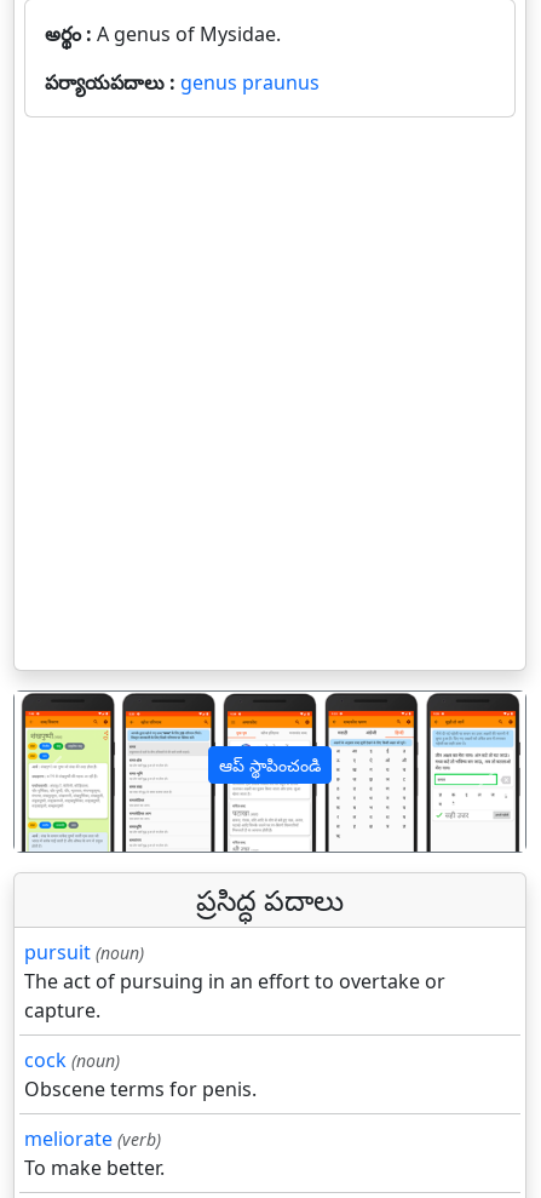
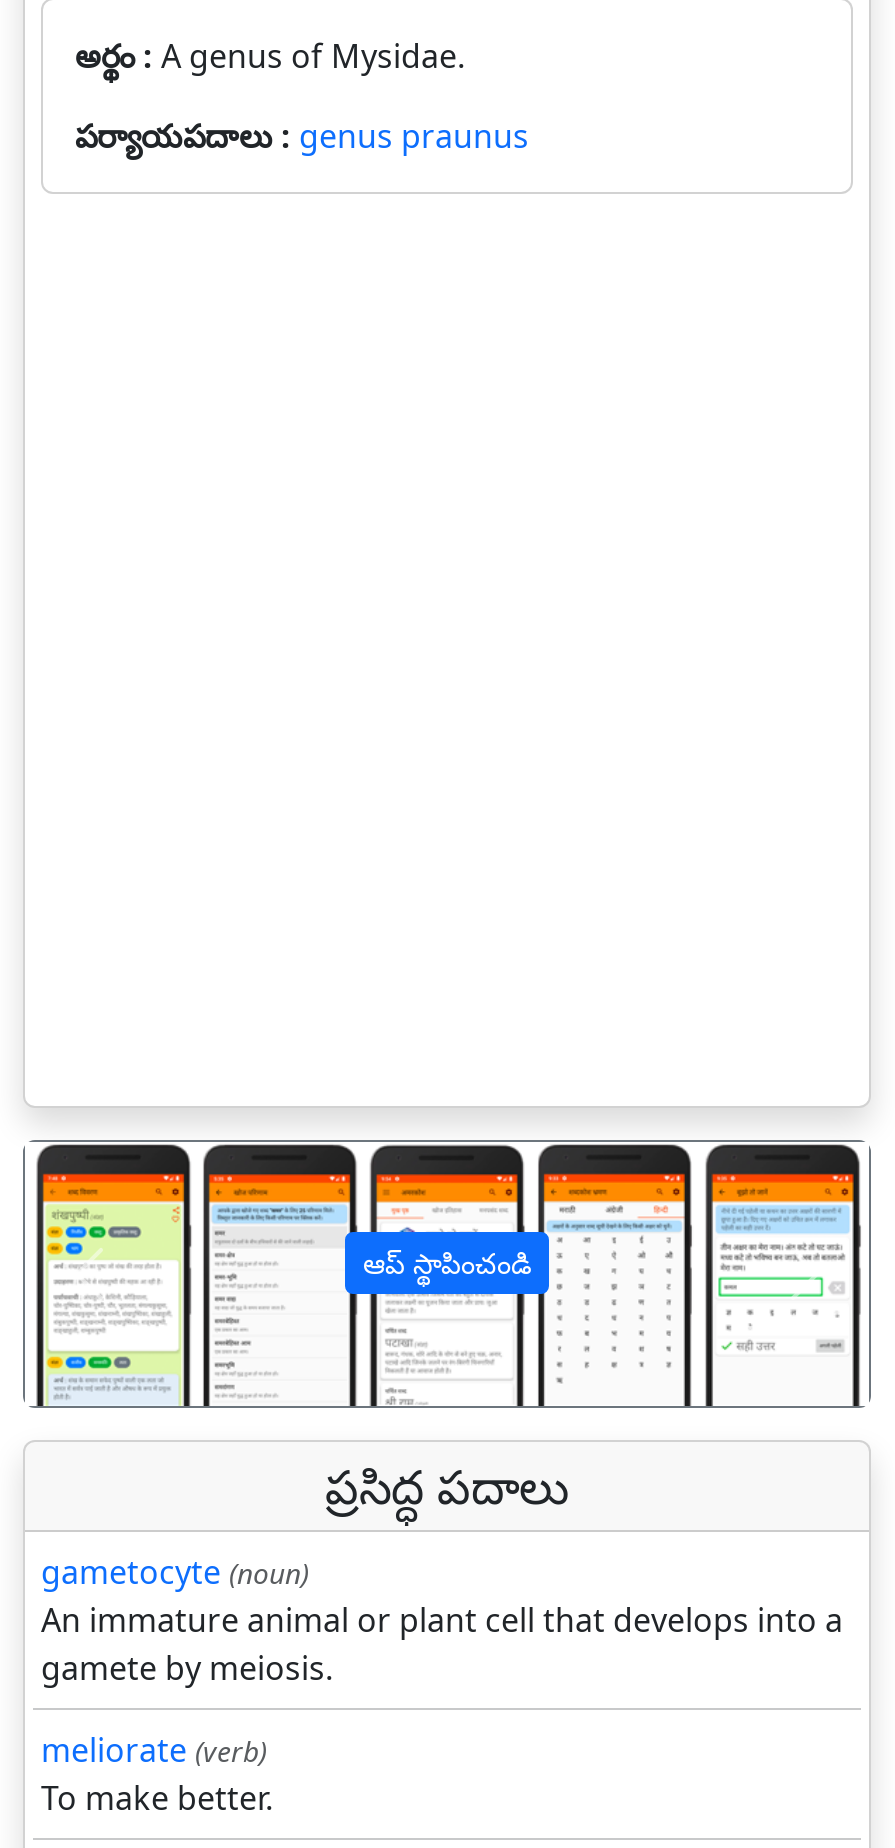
[24,939,445,1103] pursuit (noun) | The act of pursuing in an effort to overtake or | capture. | cock (noun) | Obscene terms for penis. -> [41,1550,843,1690] gametocyte (noun) | An immature animal or plant cell that develops into a | gamete by meiosis.

